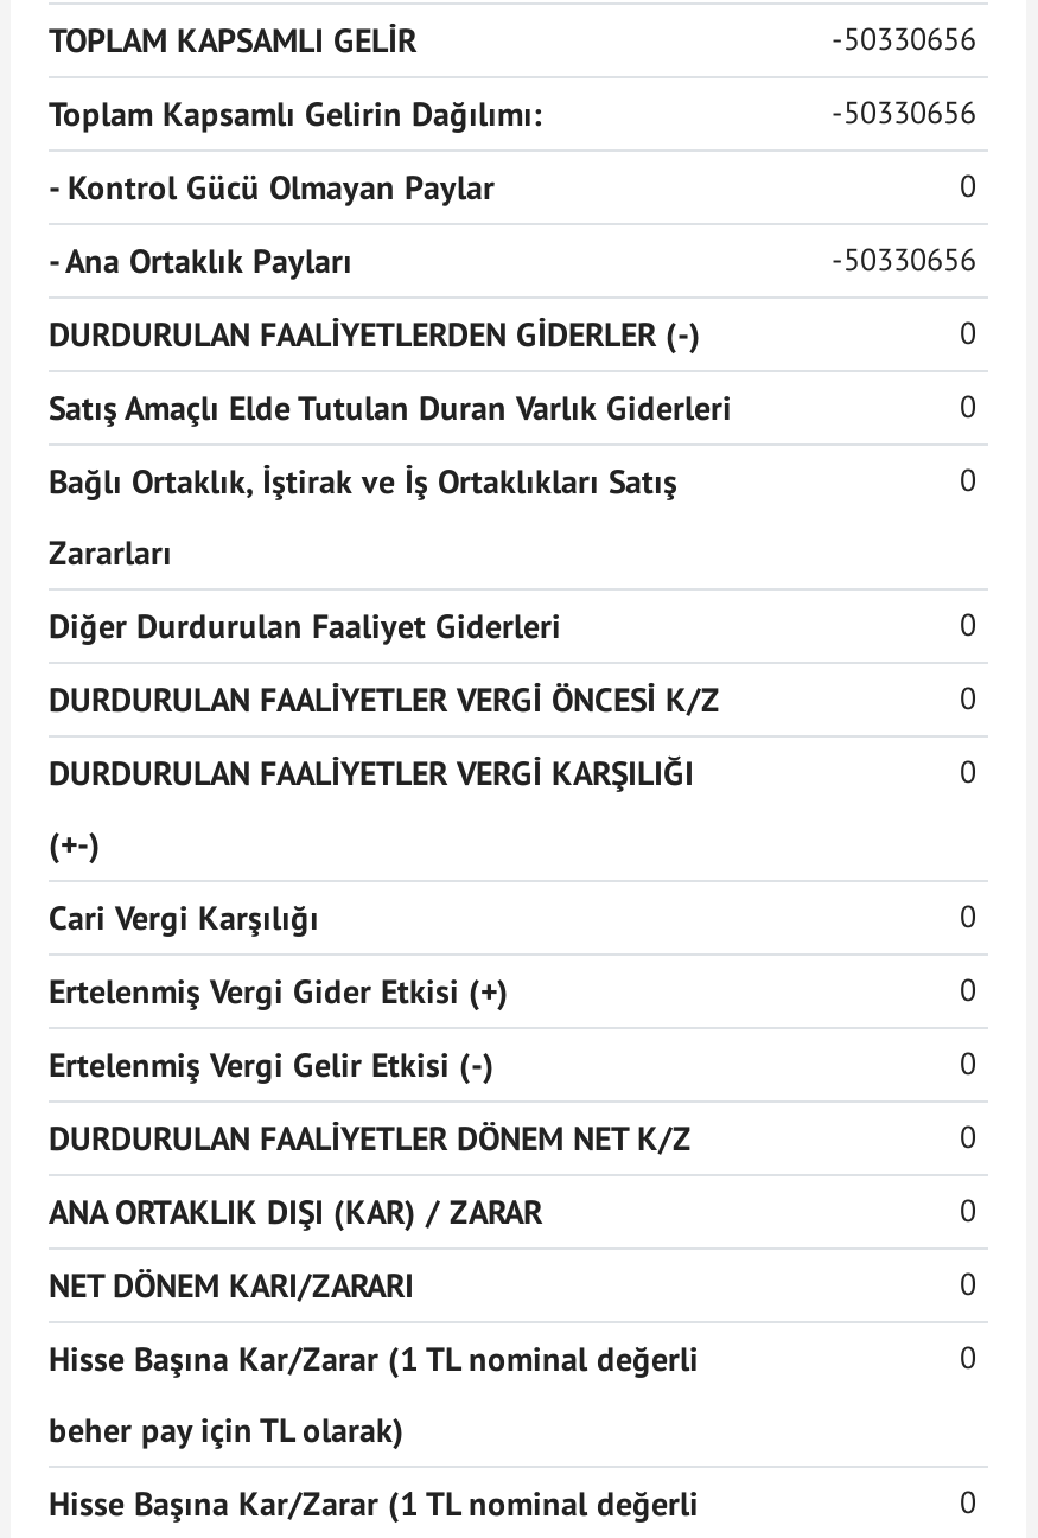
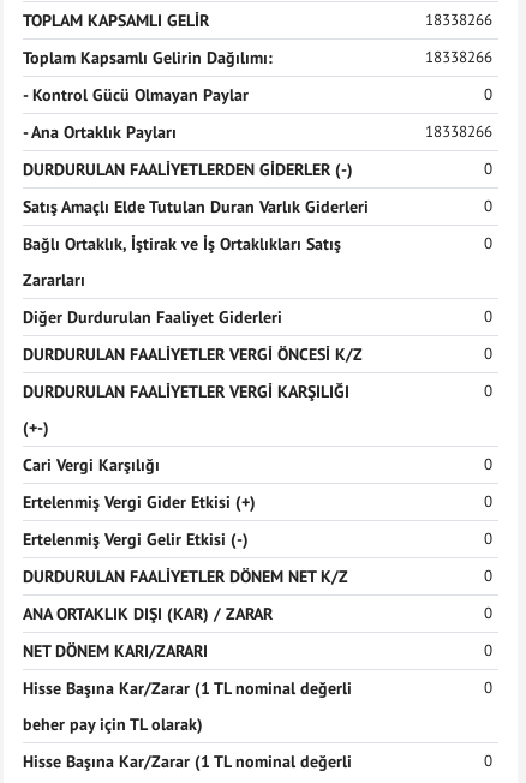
[832,19,976,59] -50330656 -> [425,10,492,30] 18338266
[832,92,976,133] -50330656 -> [425,47,492,67] 18338266
[832,240,976,280] -50330656 -> [425,121,492,142] 18338266

